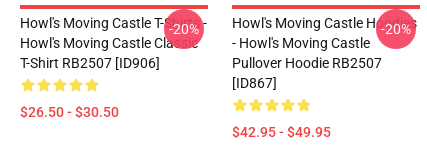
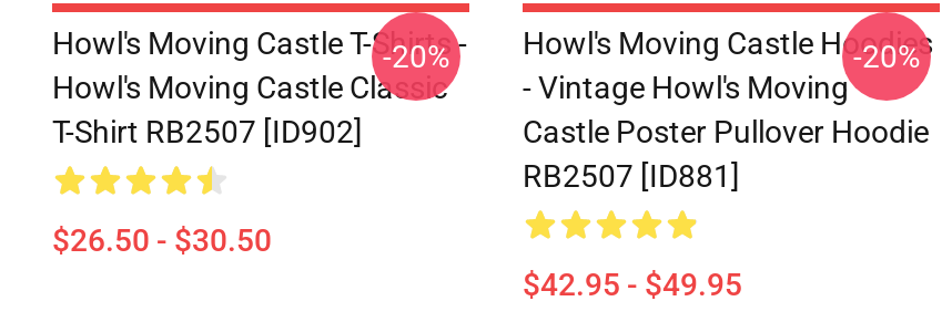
[232,35,382,91] - Howl's Moving Castle | Pullover Hoodie RB2507 | [ID867] -> [523,70,929,194] - Vintage Howl's Moving | Castle Poster Pullover Hoodie | RB2507 [ID881]
[20,55,160,71] T-Shirt RB2507 [ID906] -> [52,114,363,149] T-Shirt RB2507 [ID902]

